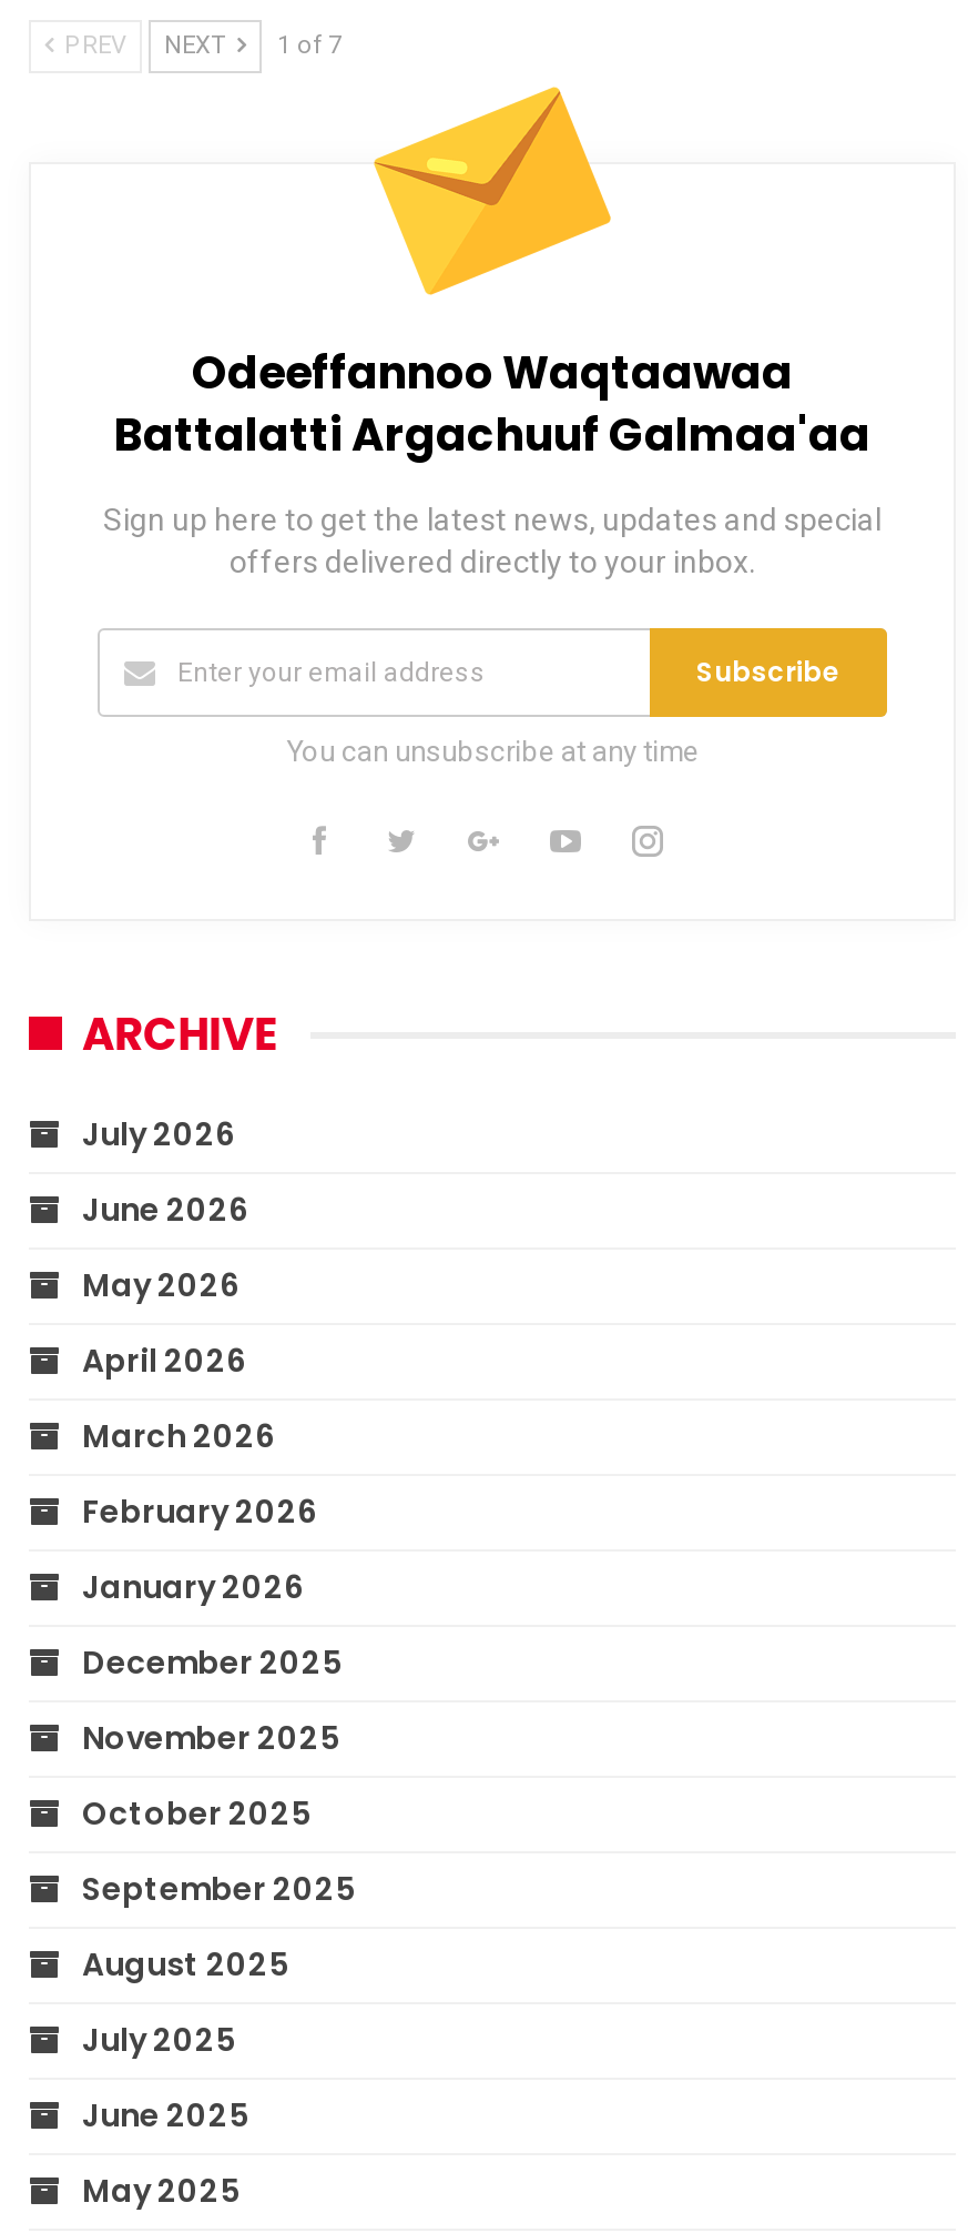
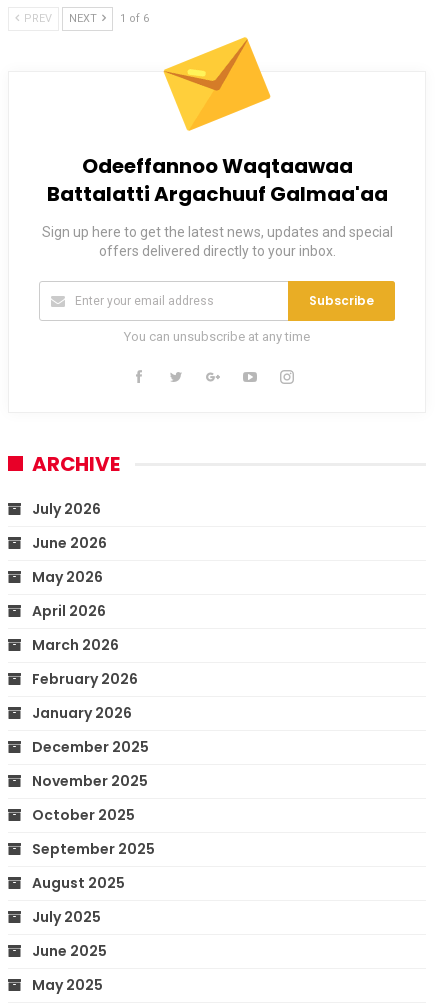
[58,31,342,59] PREV NEXT 1 of 7 -> [21,12,149,25] PREV NEXT 1 of 6

